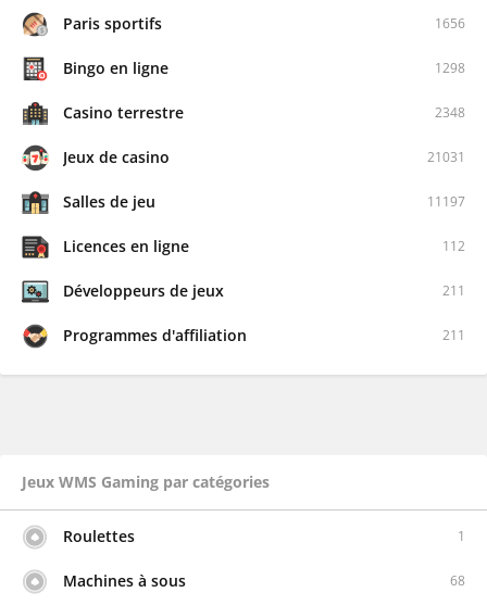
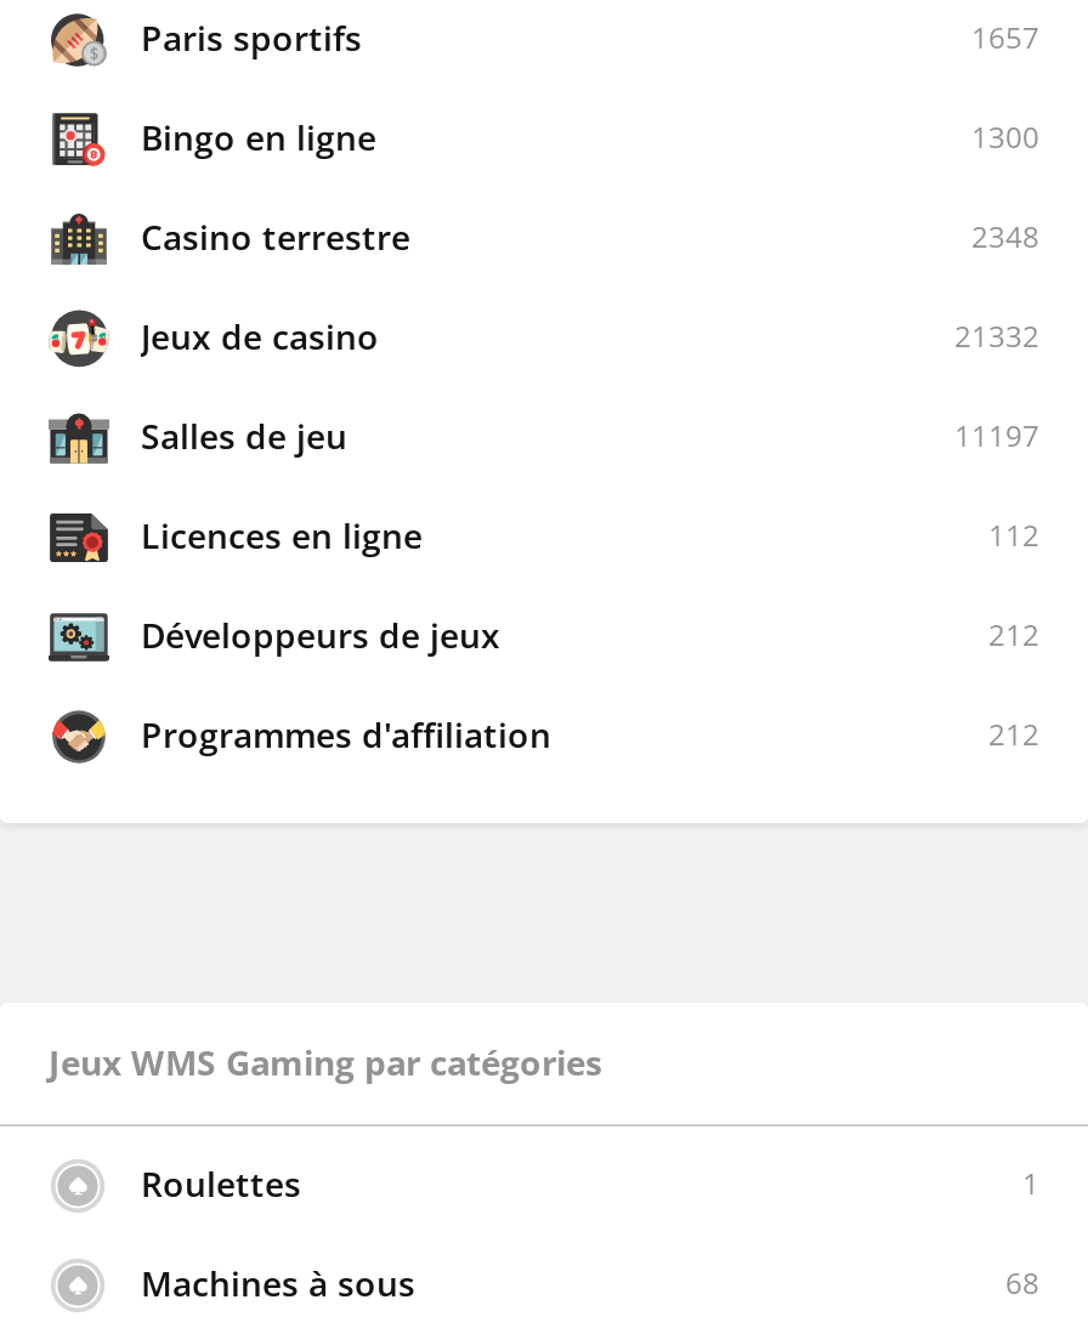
[435,14,465,33] 1656 -> [971,17,1039,59] 1657
[435,59,465,77] 1298 -> [971,117,1039,158] 1300
[427,148,465,166] 21031 -> [954,316,1039,357] 21332
[442,282,465,300] 211 -> [988,615,1039,656] 212
[442,326,465,345] 211 -> [988,714,1039,756] 212

